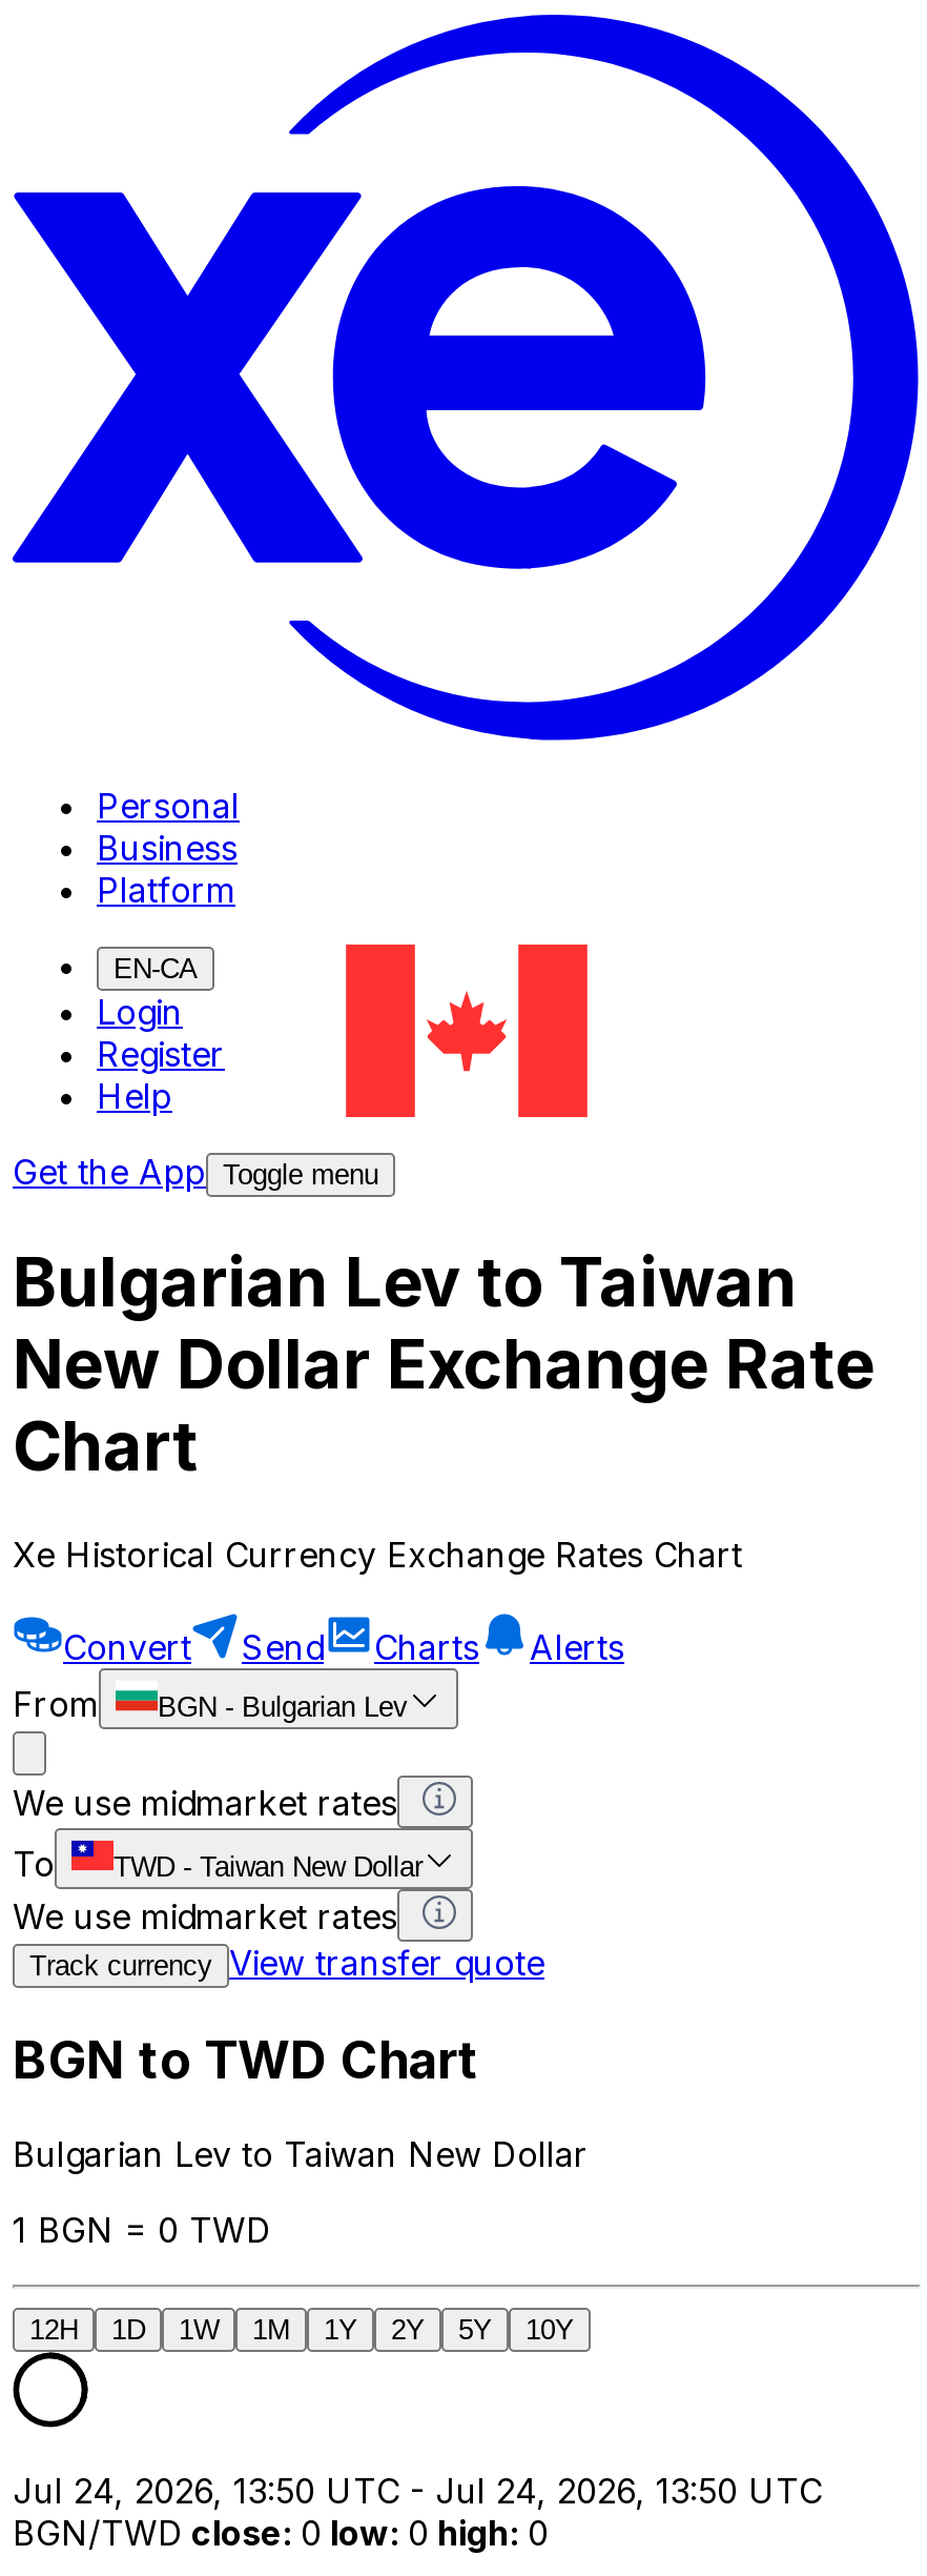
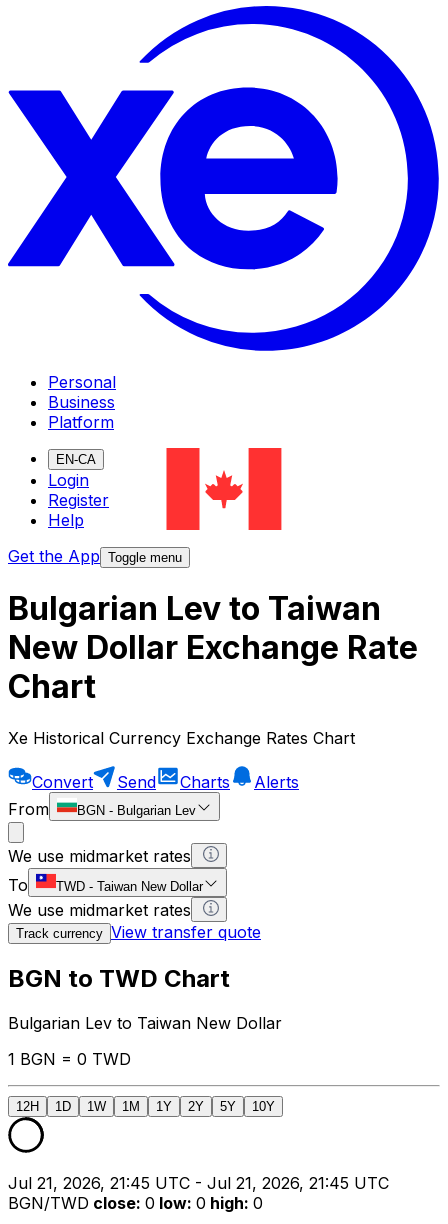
[13,2469,822,2511] Jul 24, 2026, 13:50 UTC - Jul 24, 2026, 13:50 UTC -> [8,1173,389,1193] Jul 21, 2026, 21:45 UTC - Jul 21, 2026, 21:45 UTC

